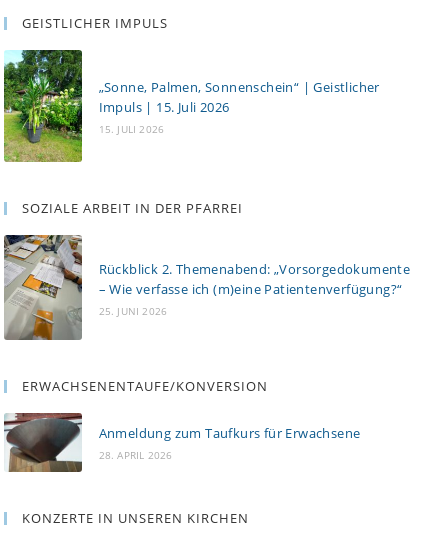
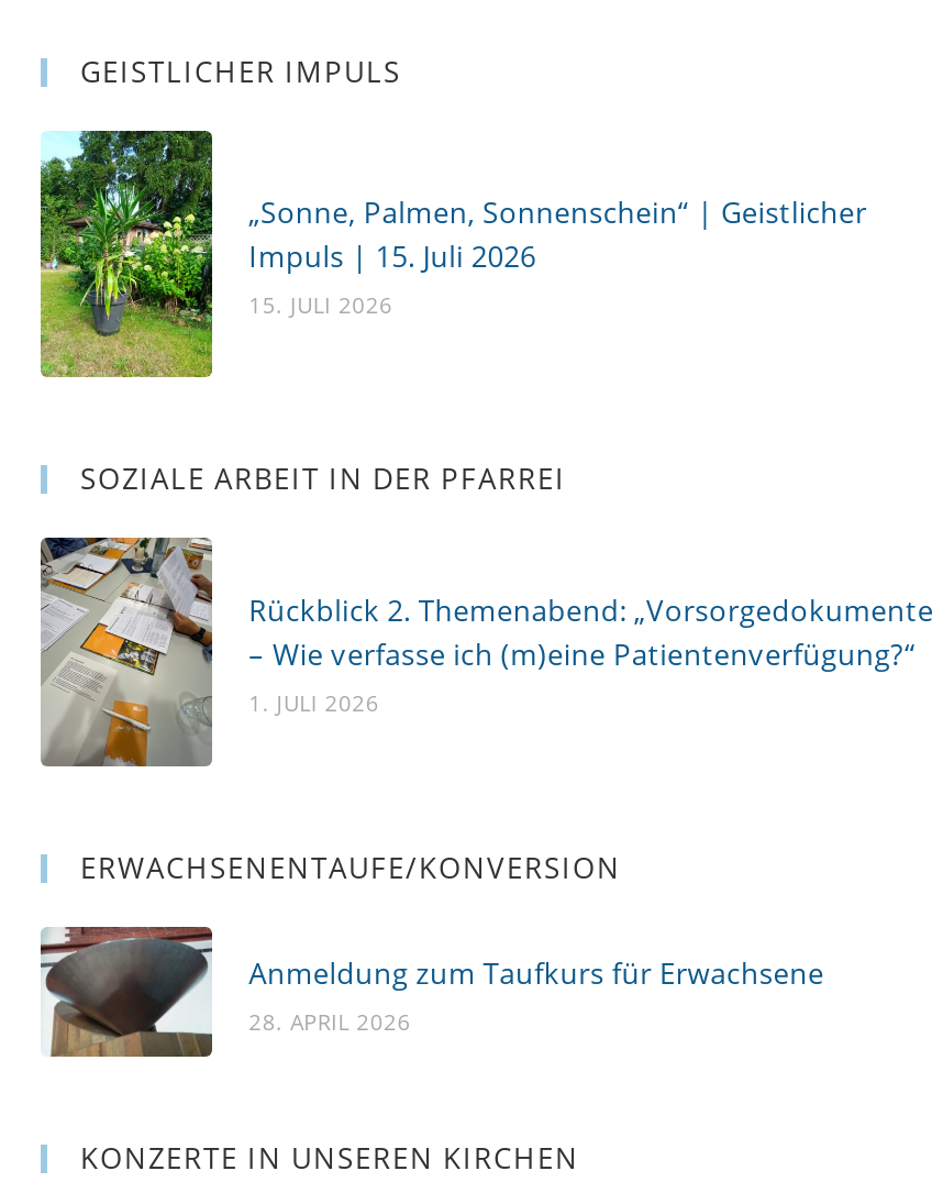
[99,304,167,318] 25. JUNI 2026 -> [249,688,379,719] 1. JULI 2026

